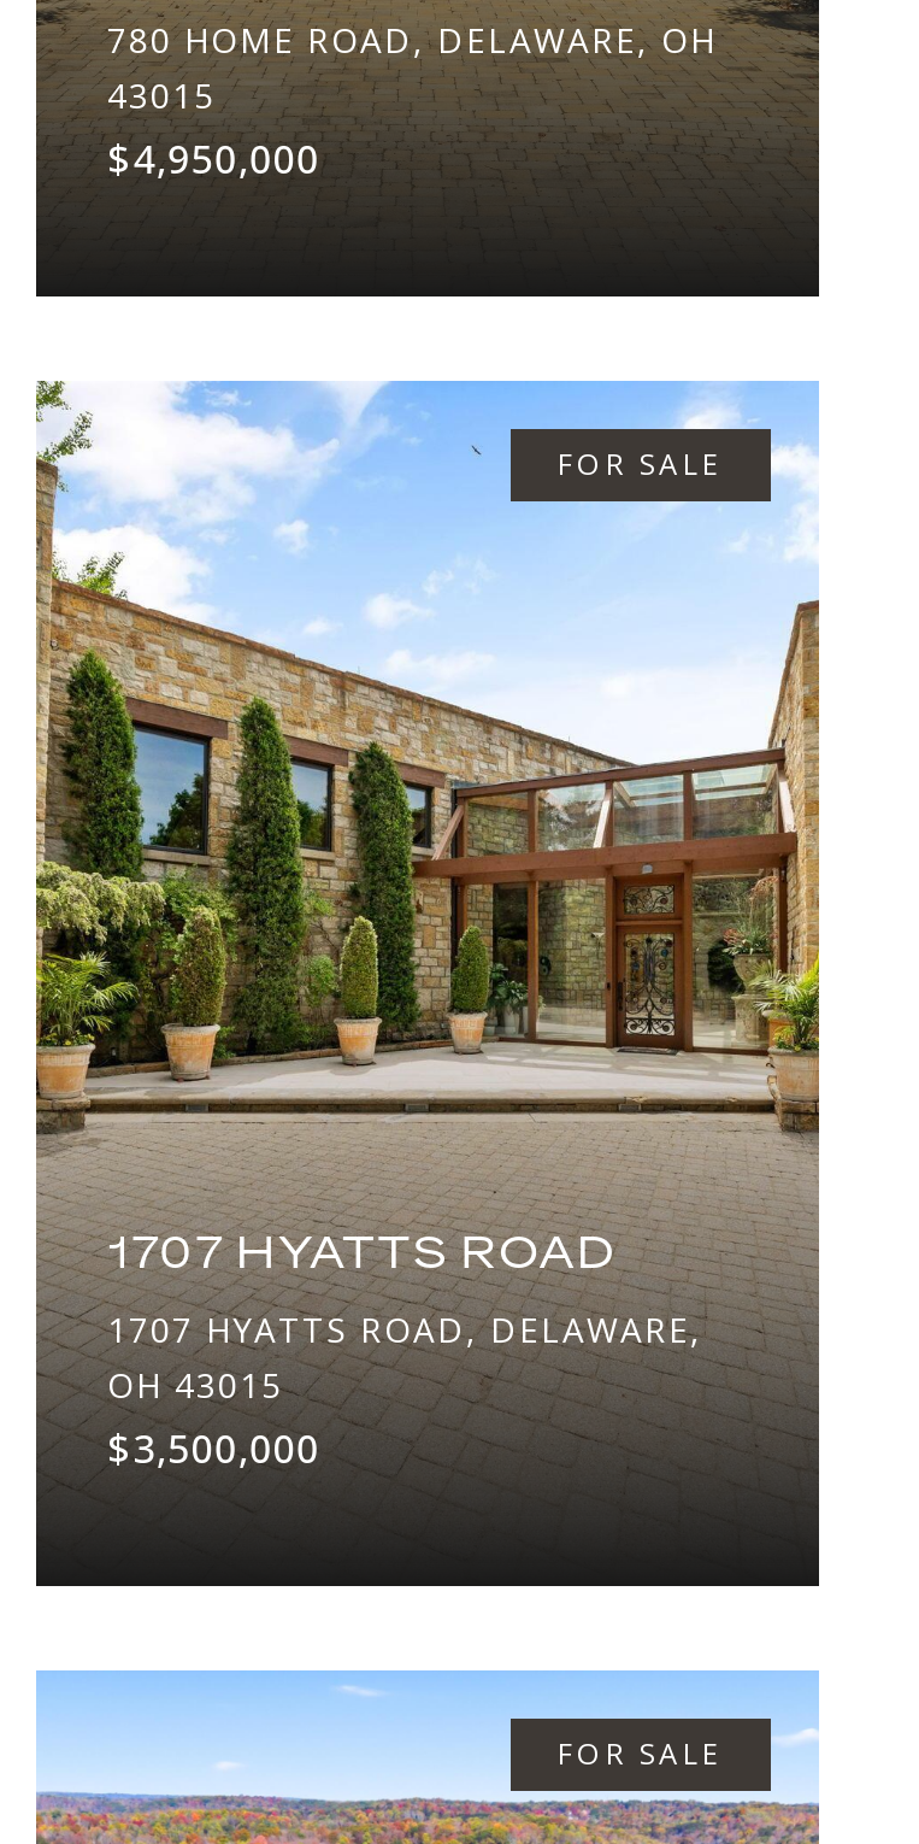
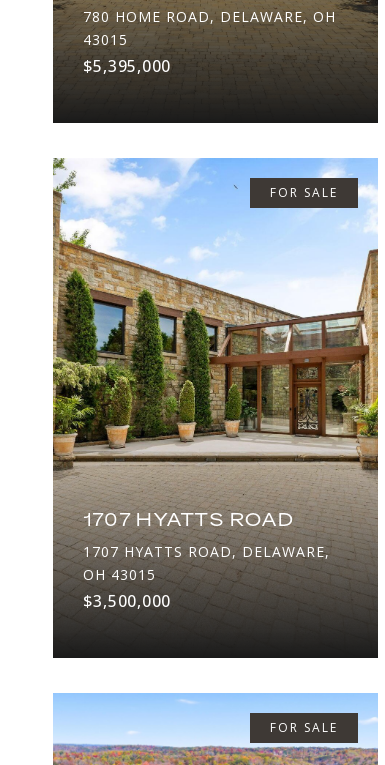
[107,133,320,186] $4,950,000 -> [82,55,171,77] $5,395,000

